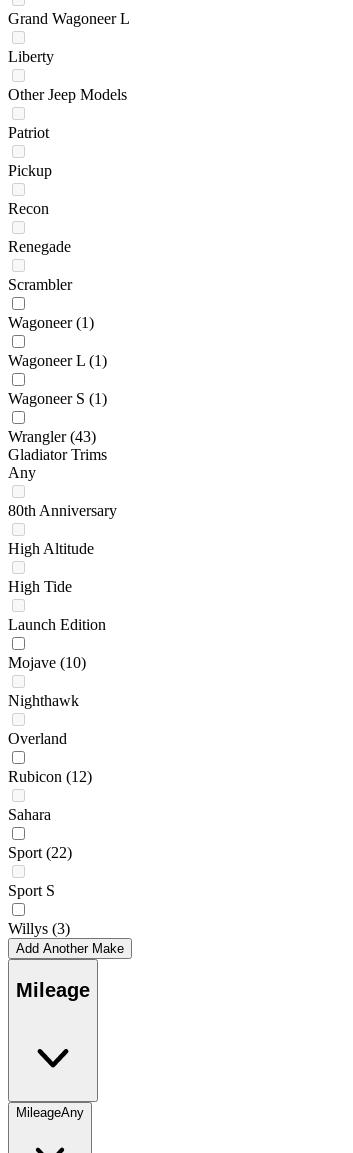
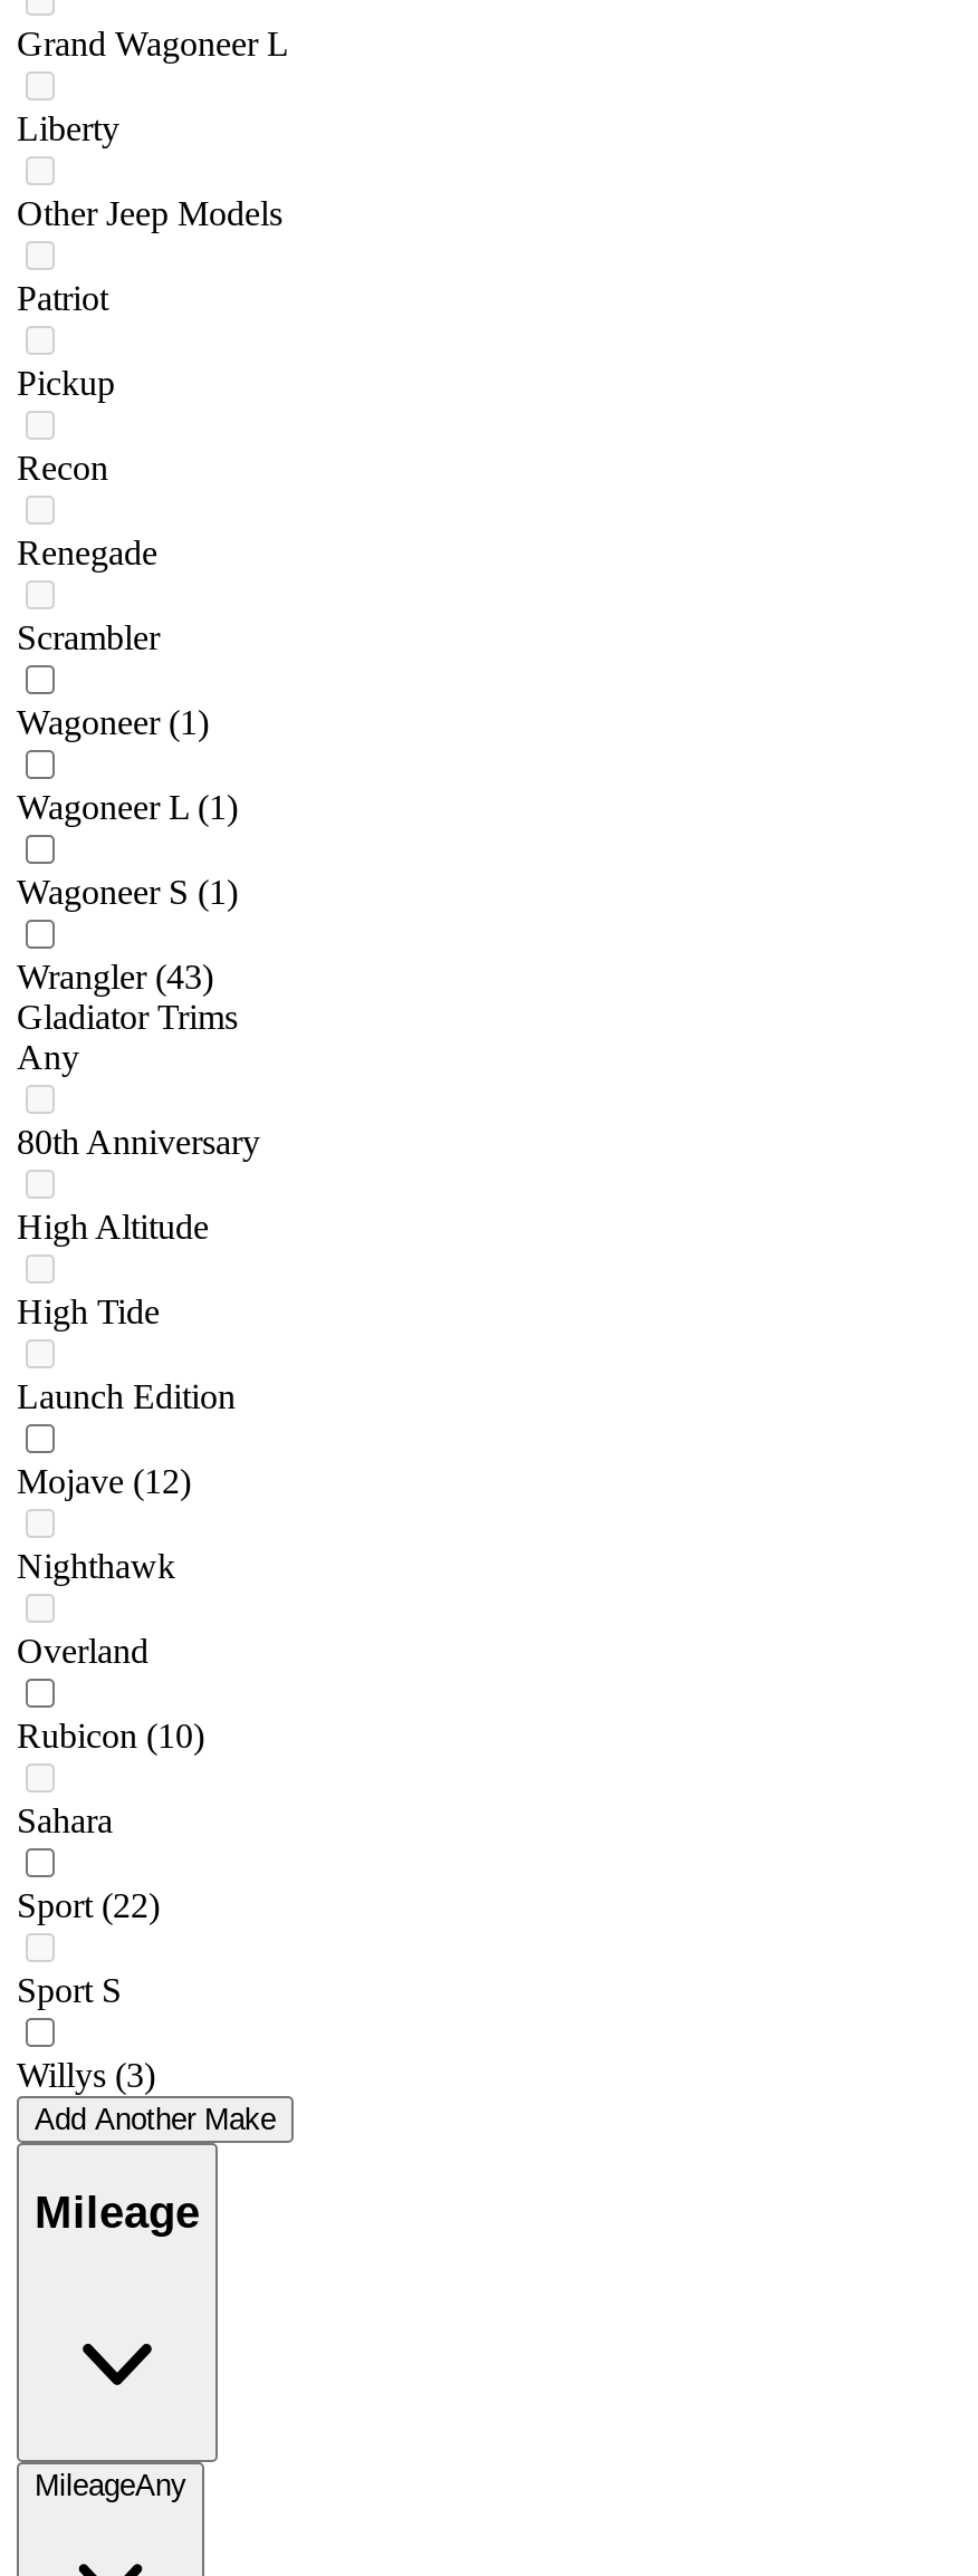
[8,654,86,671] Mojave (10) -> [17,1463,191,1501] Mojave (12)
[8,768,92,785] Rubicon (12) -> [17,1717,204,1755] Rubicon (10)

